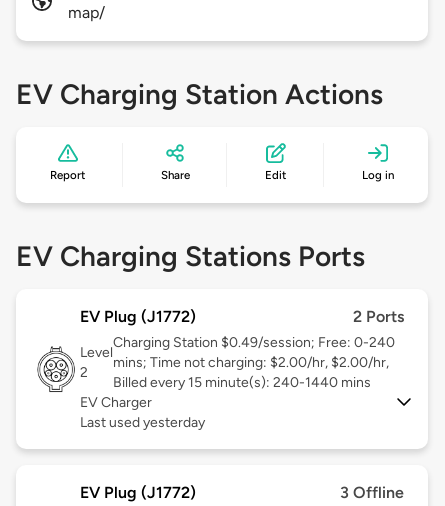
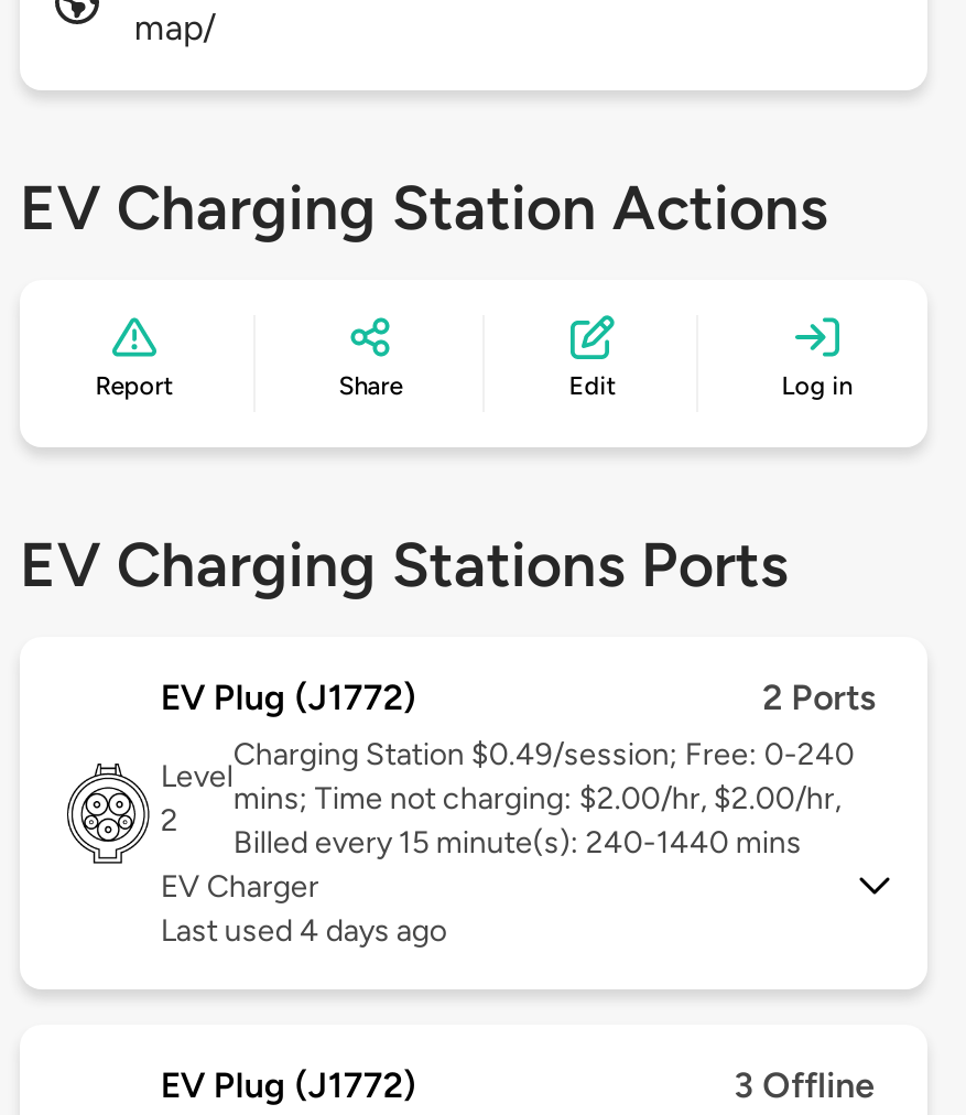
[80,414,205,431] Last used yesterday -> [161,913,447,950] Last used 4 days ago

